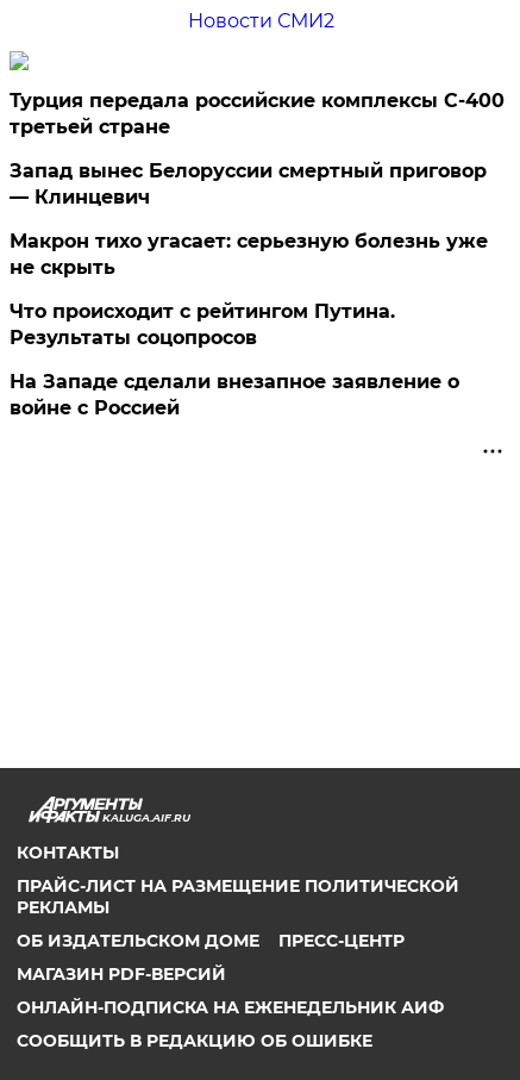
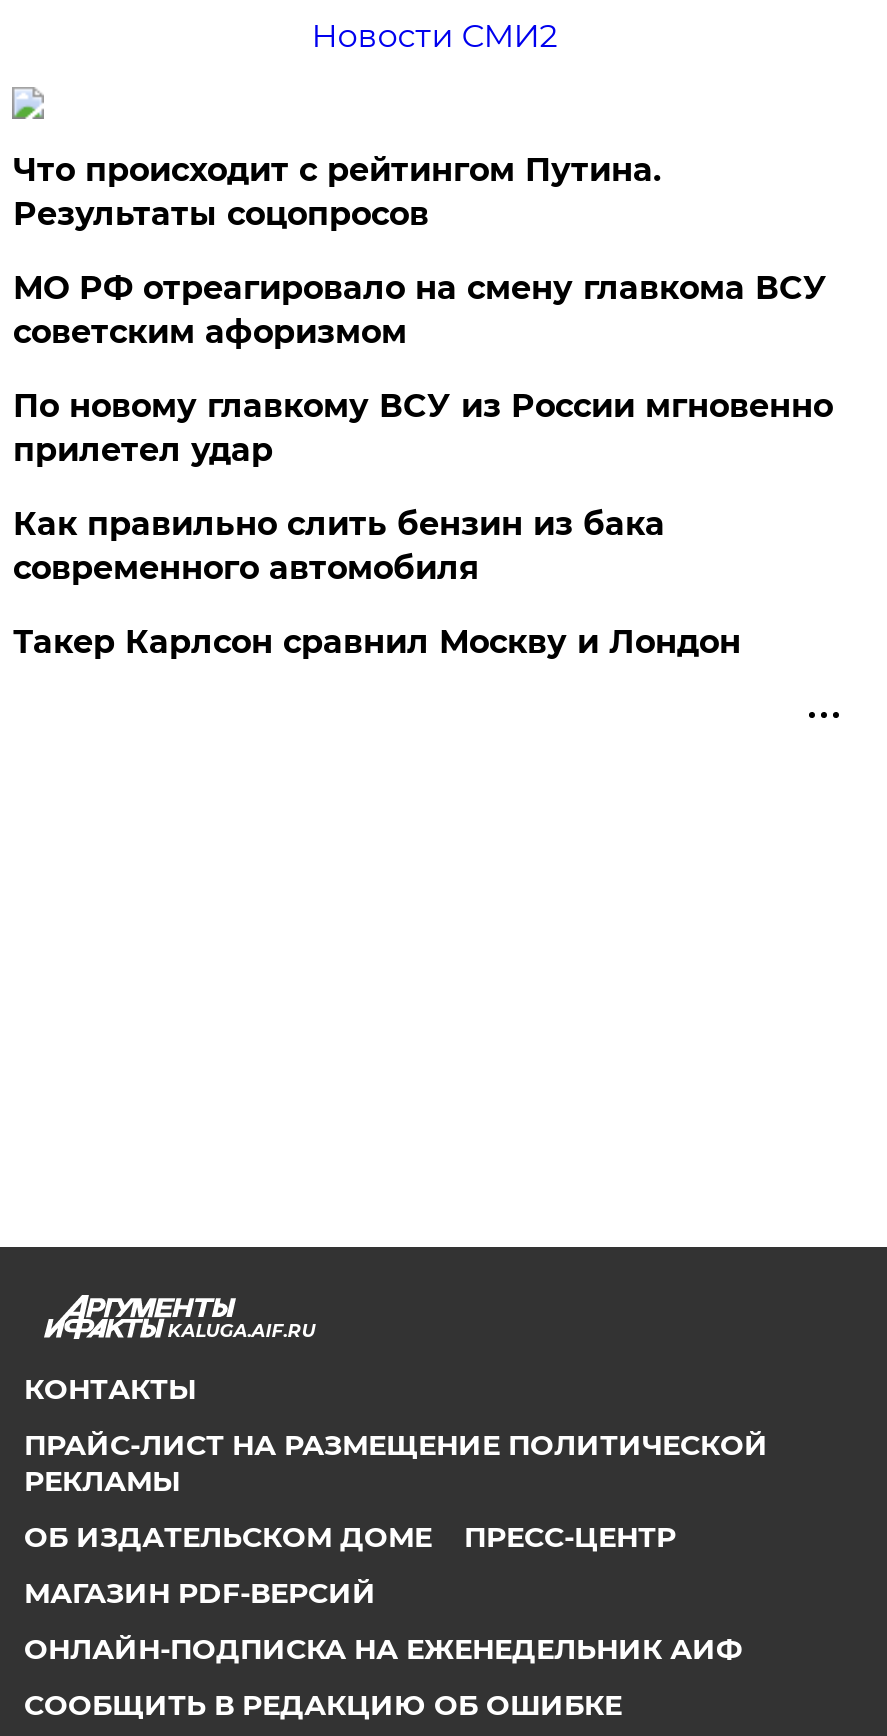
[10,90,505,279] Турция передала российские комплексы С-400 | третьей стране | Запад вынес Белоруссии смертный приговор | — Клинцевич | Макрон тихо угасает: серьезную болезнь уже | не скрыть -> none
moved [10,300,396,349] -> [13,151,661,233]: Что происходит с рейтингом Путина. | Результаты соцопросов
[10,371,460,419] На Западе сделали внезапное заявление о | войне с Россией -> [13,269,833,661] МО РФ отреагировало на смену главкома ВСУ | советским афоризмом | По новому главкому ВСУ из России мгновенно | прилетел удар | Как правильно слить бензин из бака | современного автомобиля | Такер Карлсон сравнил Москву и Лондон

